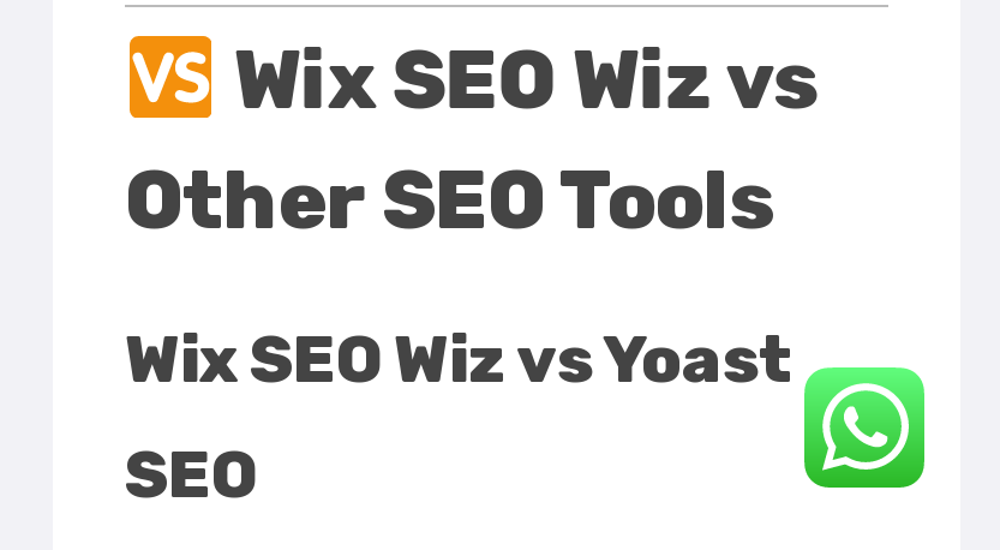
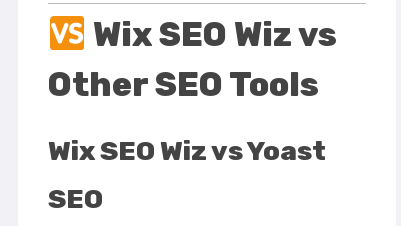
[802,365,927,490] [image] -> none

